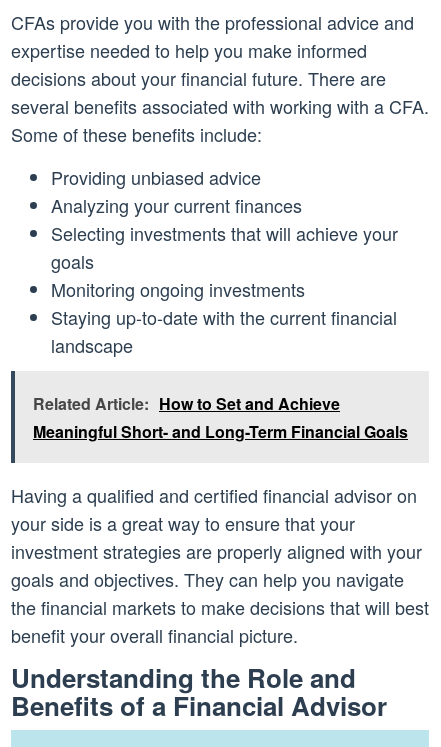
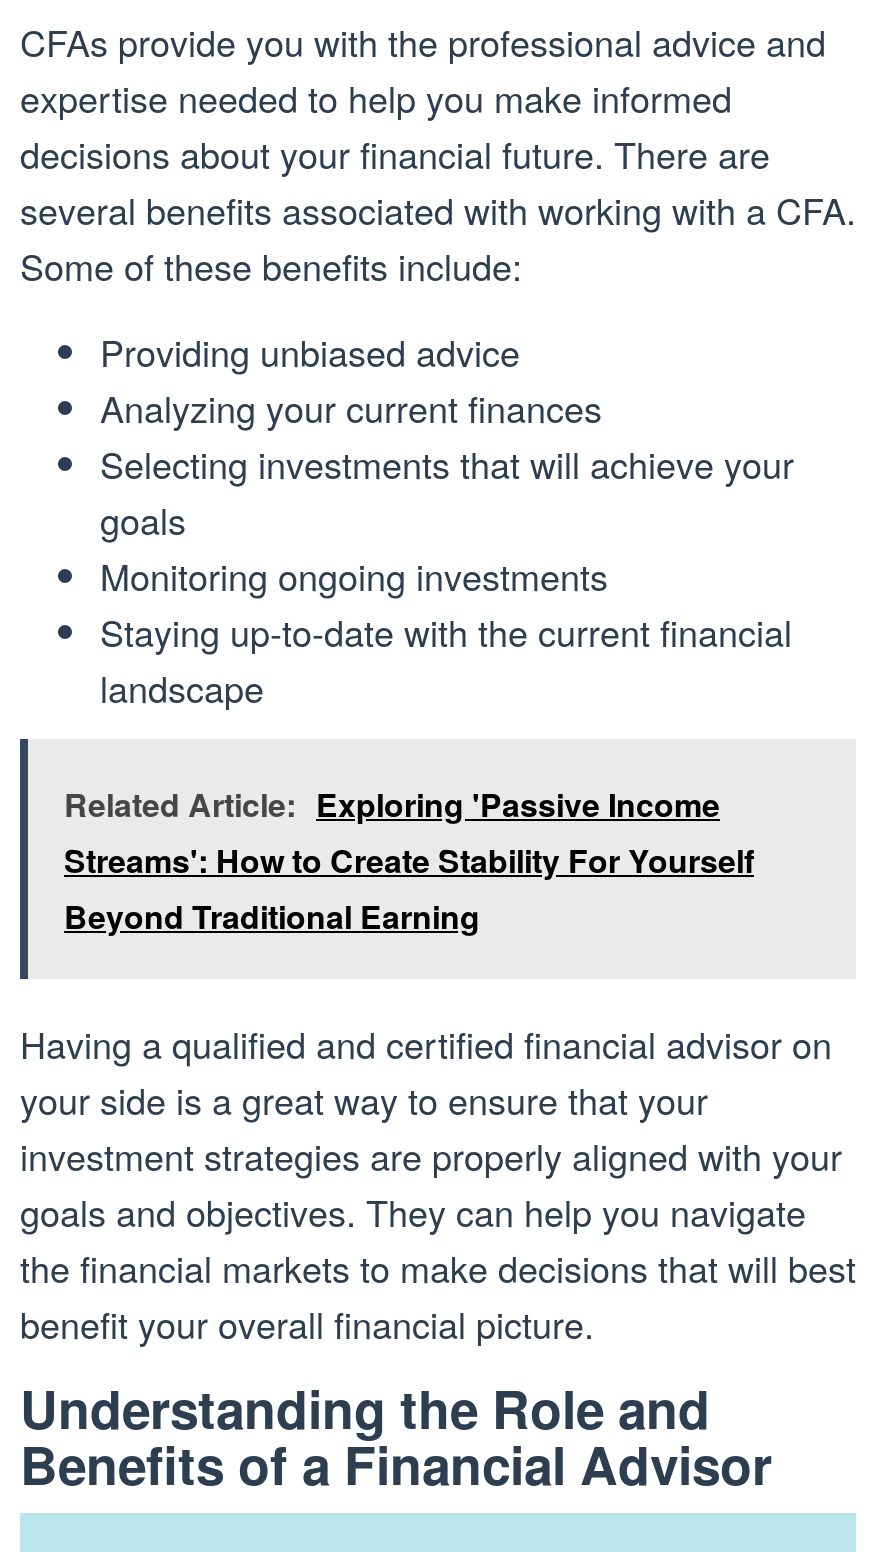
[33,392,408,443] Related Article: How to Set and Achieve | Meaningful Short- and Long-Term Financial Goals -> [64,781,754,939] Related Article: Exploring 'Passive Income | Streams': How to Create Stability For Yourself | Beyond Traditional Earning

